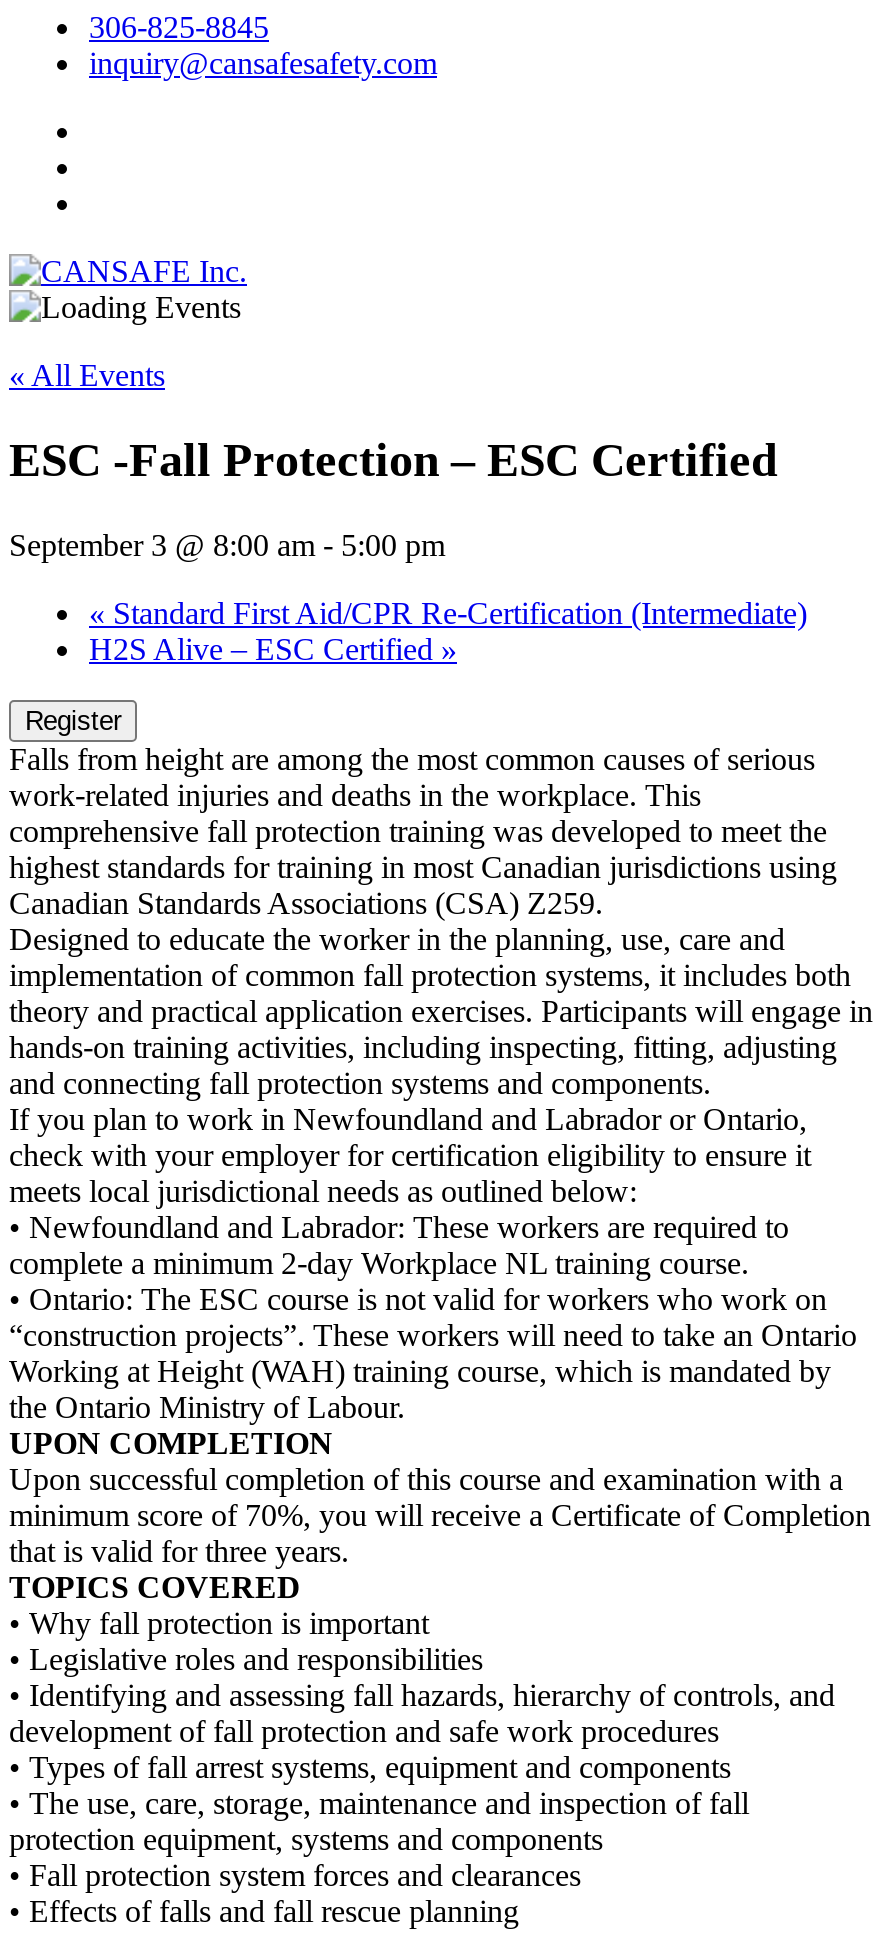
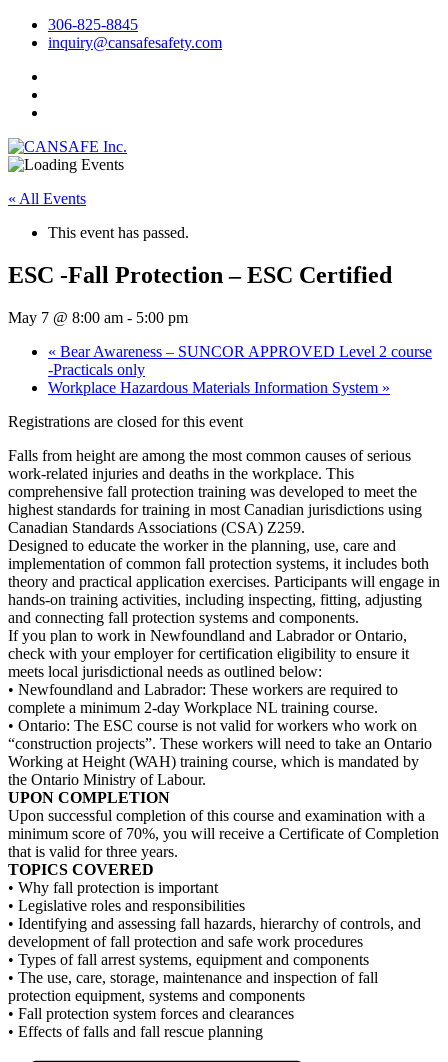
none -> [48,224,189,241] This event has passed.
[9,528,445,562] September 3 @ 8:00 am - 5:00 pm -> [8,309,188,326] May 7 @ 8:00 am - 5:00 pm
[89,596,807,666] «Standard First Aid/CPR Re-Certification (Intermediate) | H2S Alive – ESC Certified» -> [48,343,432,396] «Bear Awareness – SUNCOR APPROVED Level 2 course | -Practicals only | Workplace Hazardous Materials Information System»
[25,706,121,736] Register -> [8,413,243,430] Registrations are closed for this event

